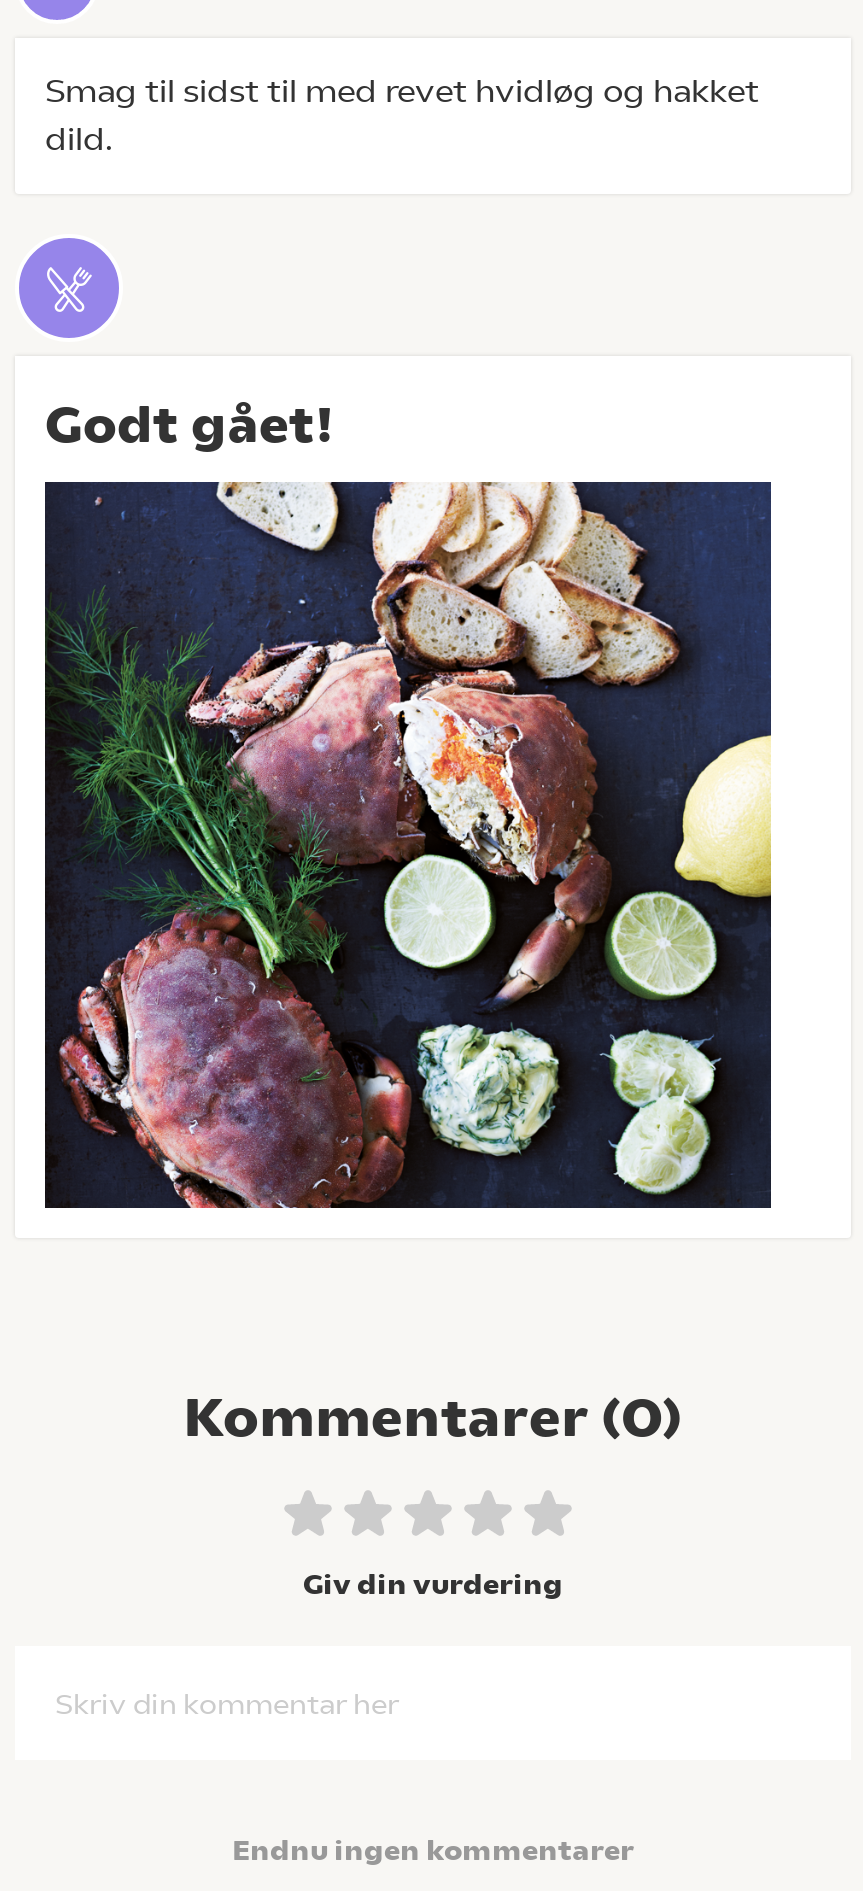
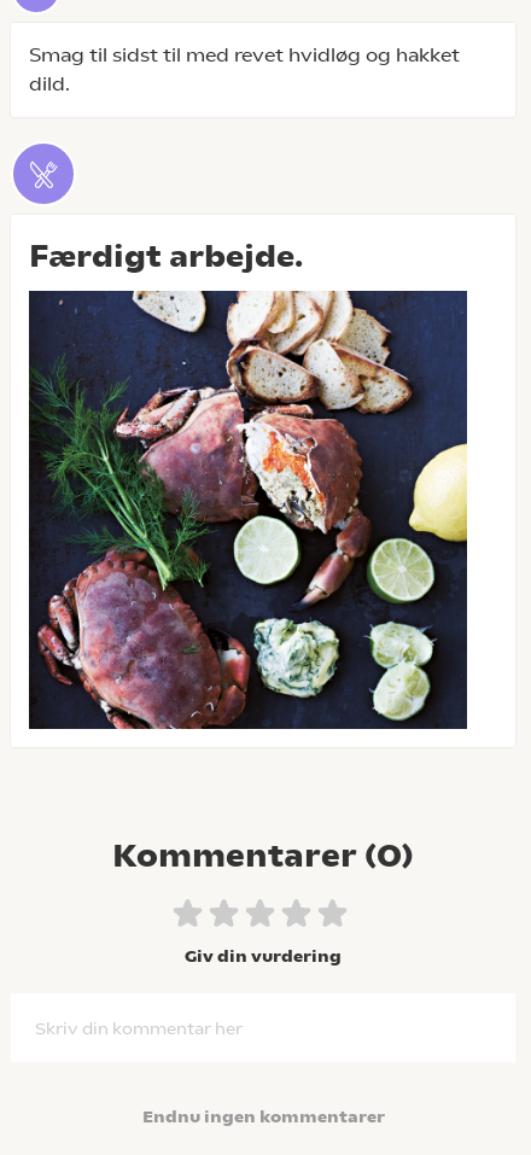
[45,394,335,454] Godt gået! -> [29,238,303,274] Færdigt arbejde.

